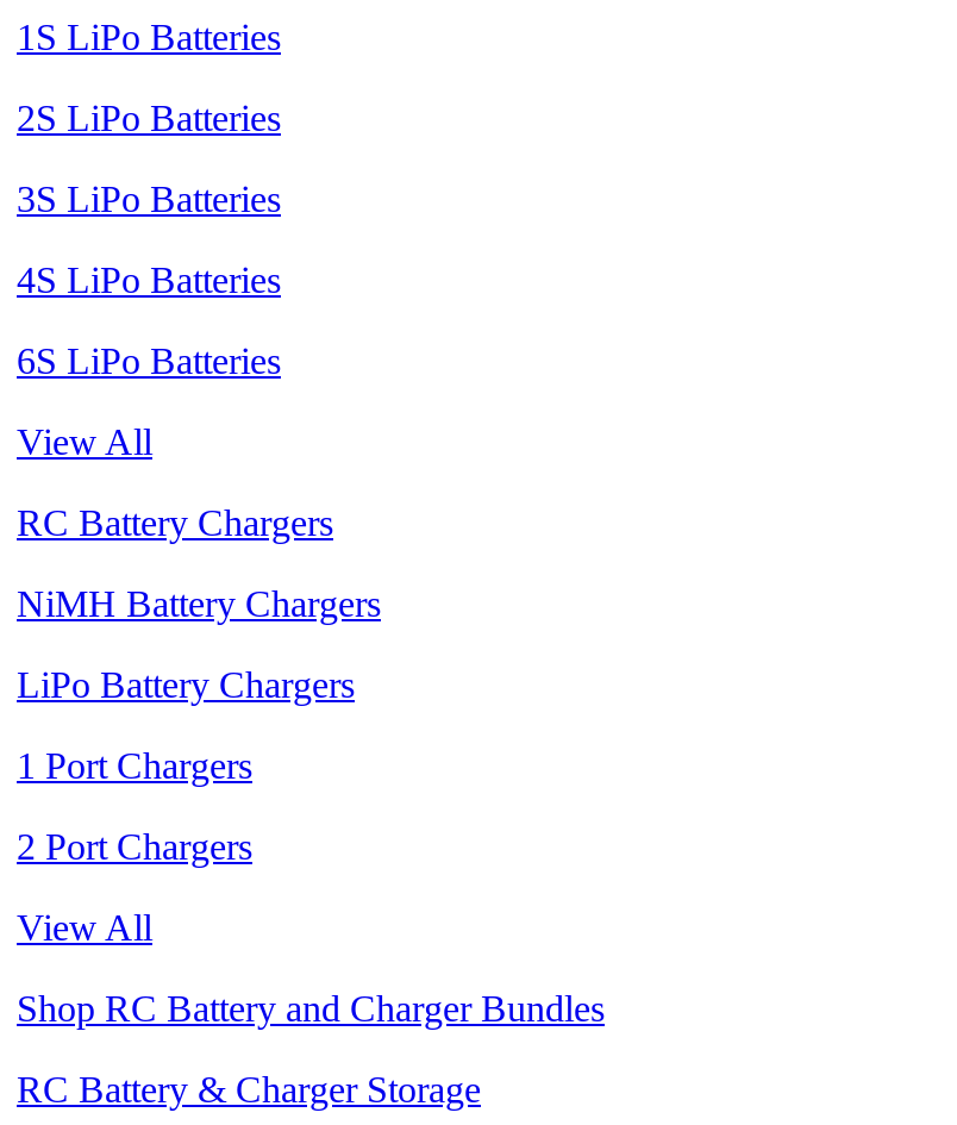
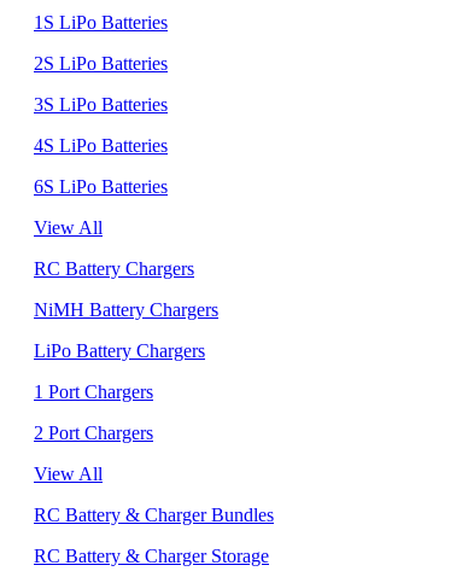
[17,988,605,1028] Shop RC Battery and Charger Bundles -> [34,504,274,525] RC Battery & Charger Bundles

